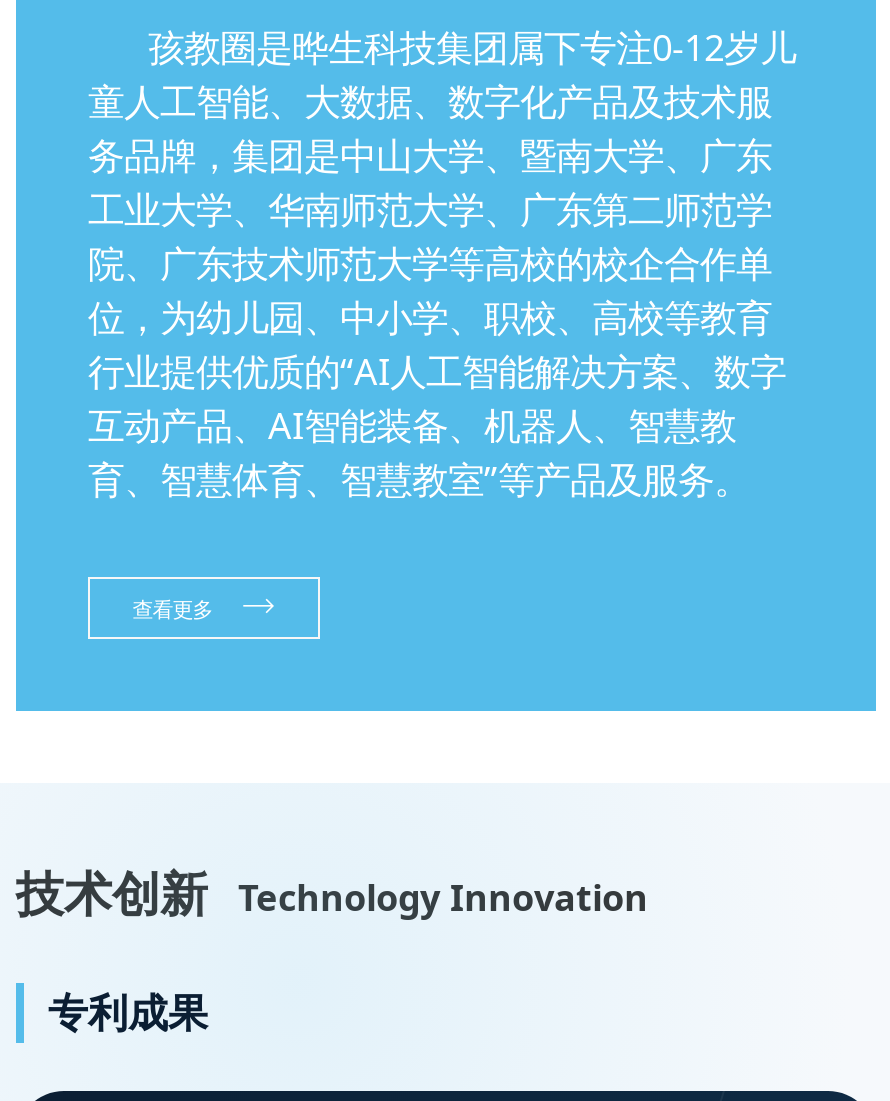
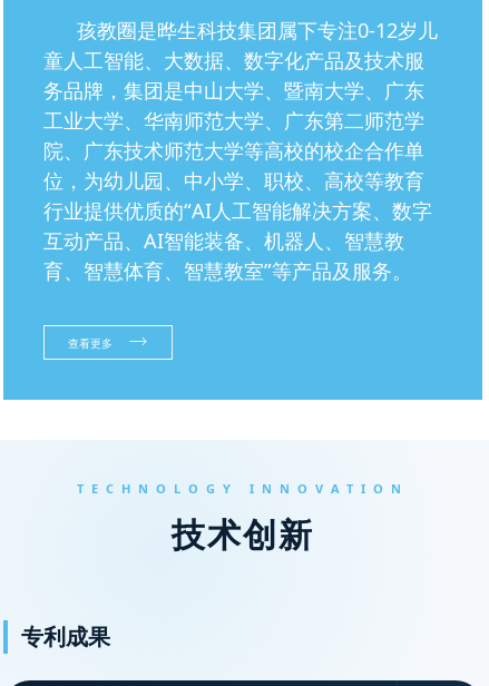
[16,858,648,924] 技术创新 Technology Innovation -> [77,480,409,556] TECHNOLOGY INNOVATION | 技术创新

